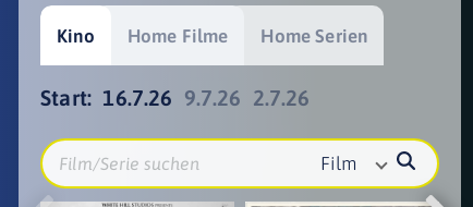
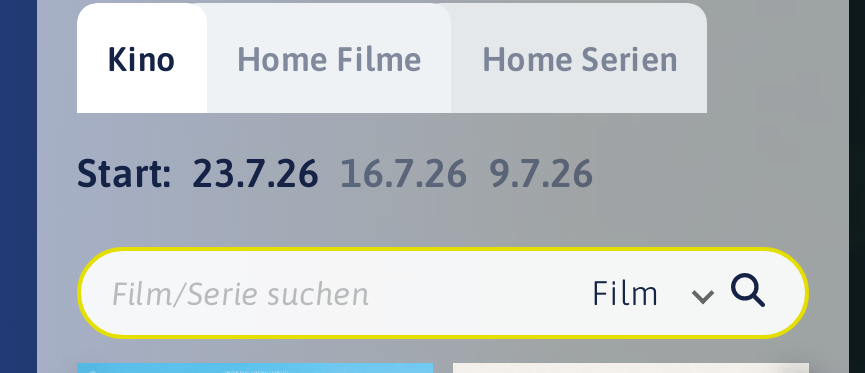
[40,85,310,110] Start: 16.7.26 9.7.26 2.7.26 -> [77,149,595,195] Start: 23.7.26 16.7.26 9.7.26

